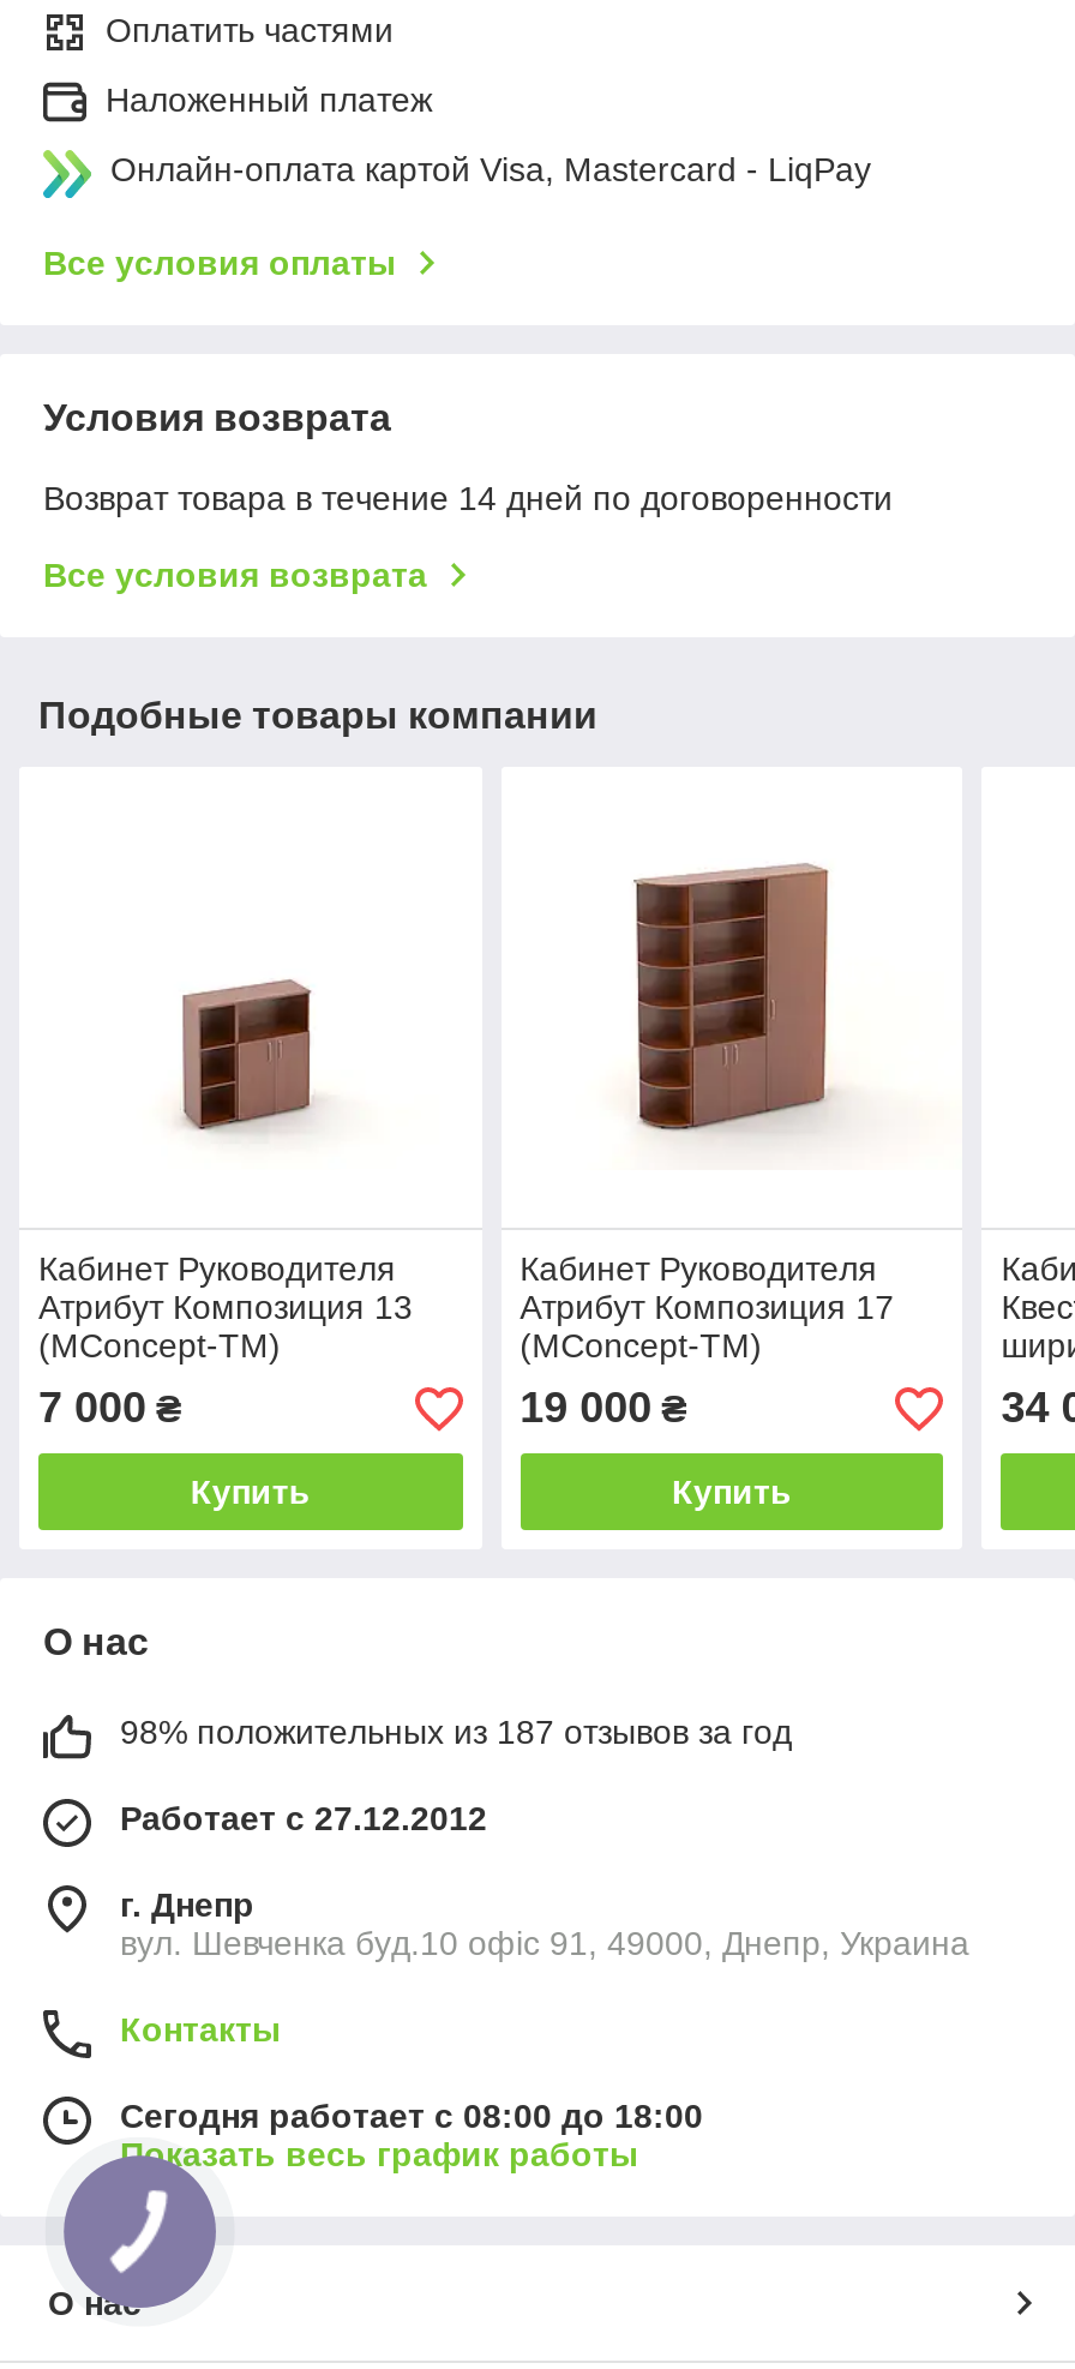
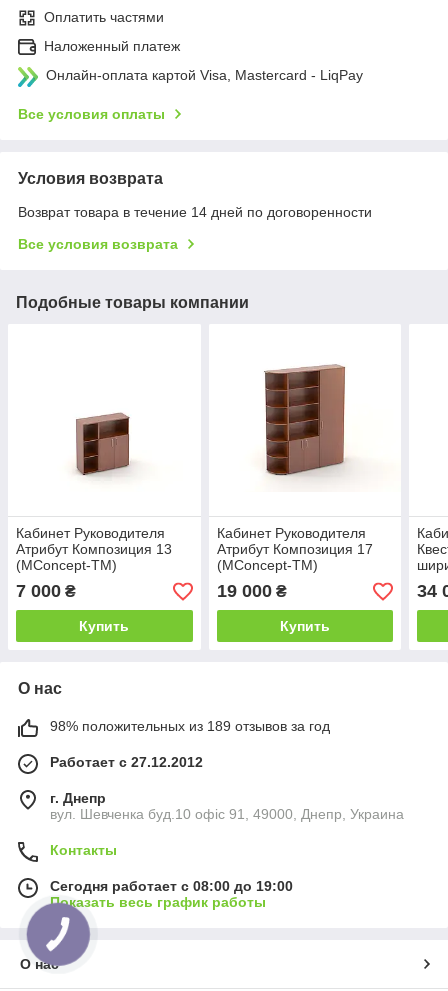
[120,1714,792,1752] 98% положительных из 187 отзывов за год -> [50,718,330,734] 98% положительных из 189 отзывов за год
[120,2098,703,2136] Сегодня работает с 08:00 до 18:00 -> [50,878,293,894] Сегодня работает с 08:00 до 19:00

